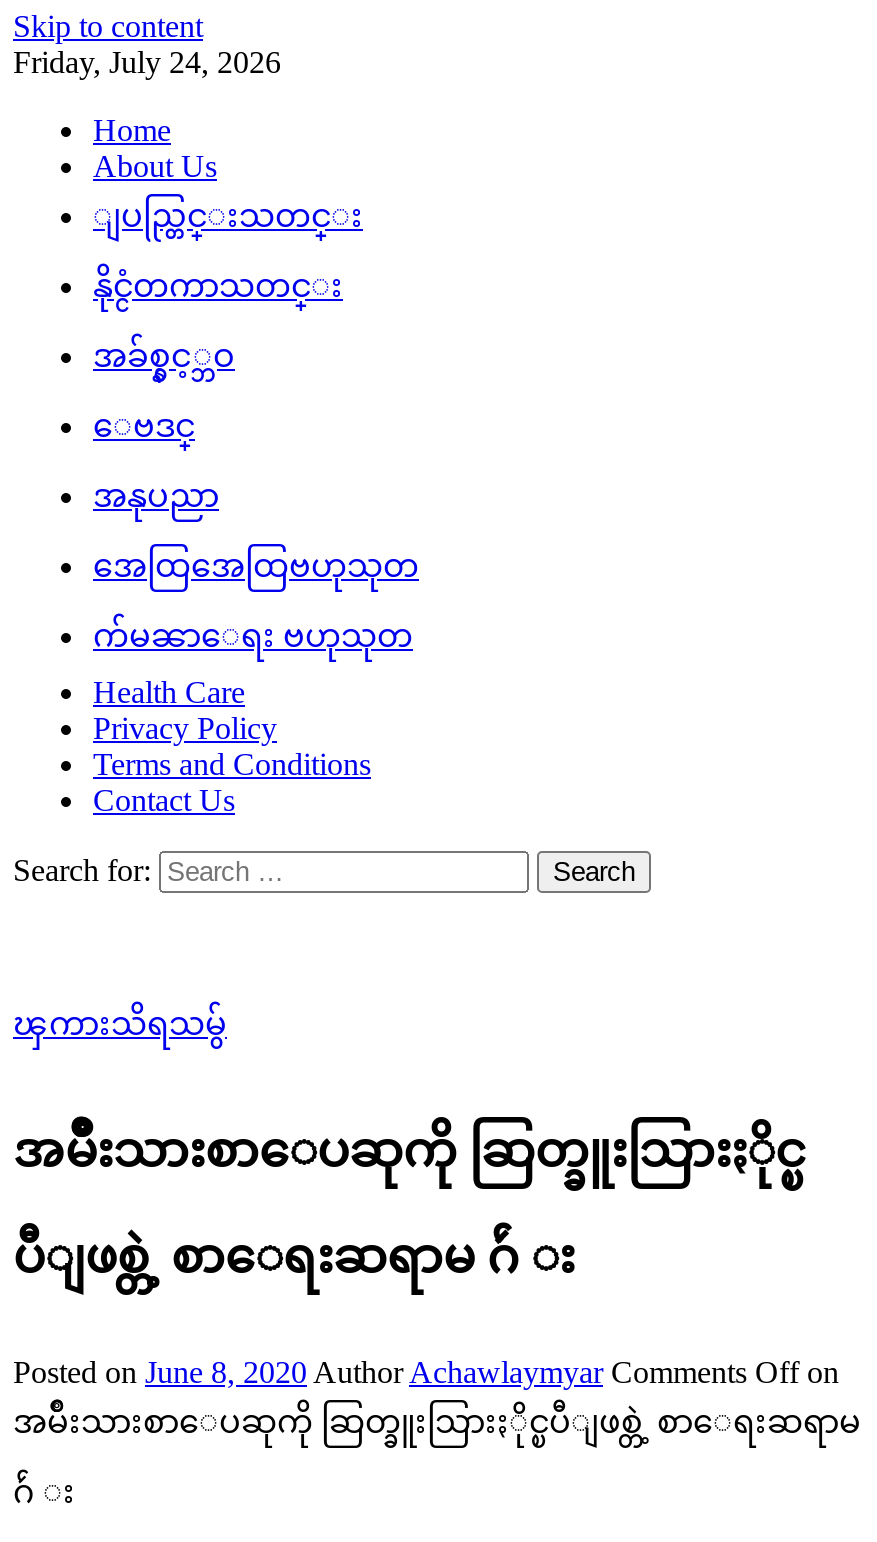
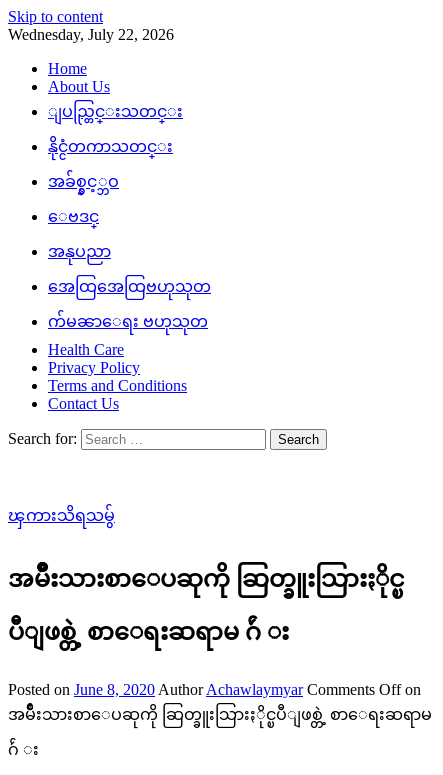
[13,45,281,79] Friday, July 24, 2026 -> [8,26,174,43] Wednesday, July 22, 2026

